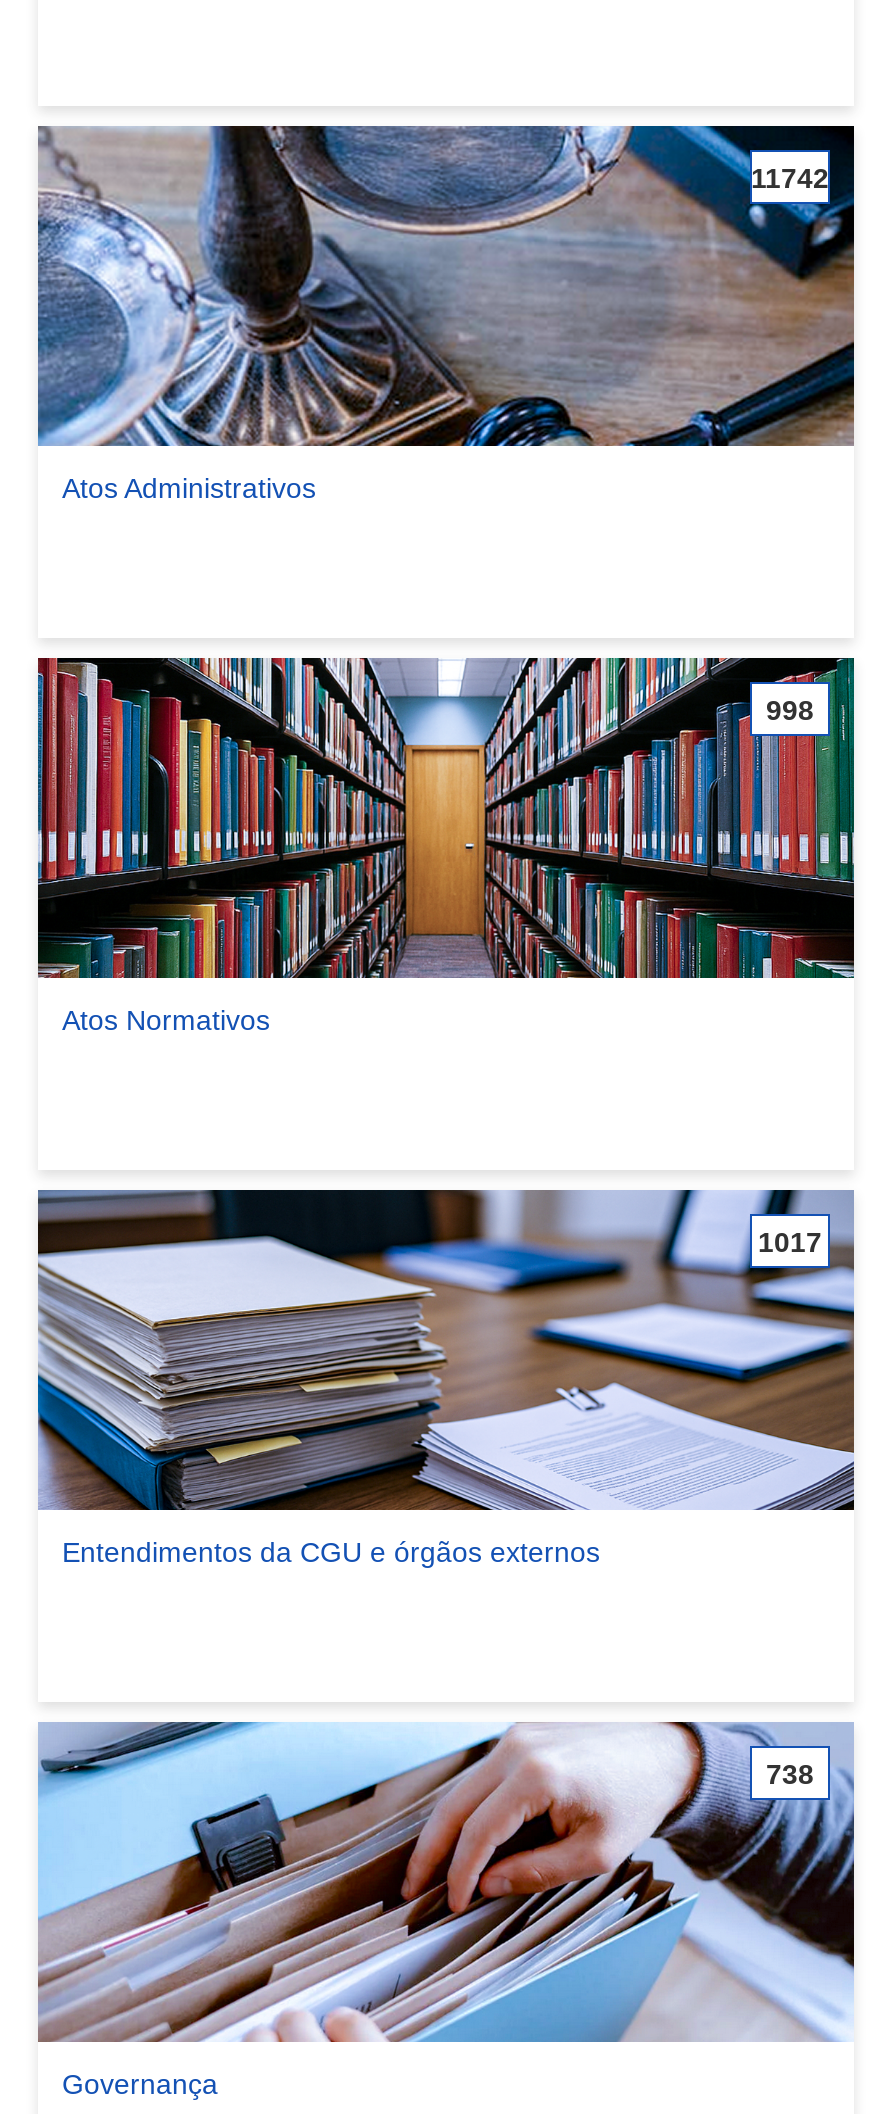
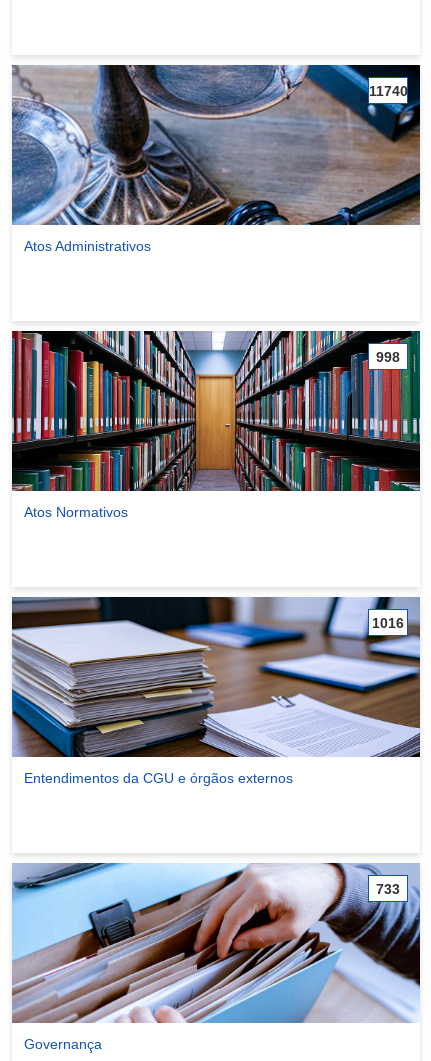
[751,161,829,193] 11742 -> [368,82,407,98] 11740
[758,1225,822,1257] 1017 -> [372,614,404,630] 1016
[766,1757,814,1789] 738 -> [376,880,400,896] 733

